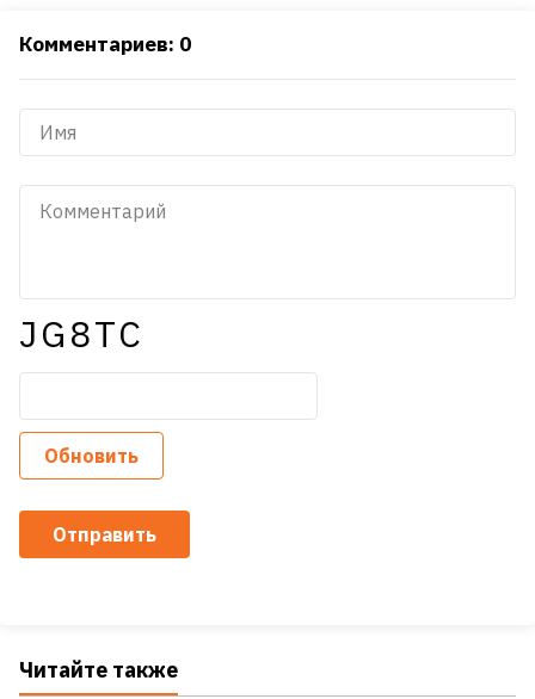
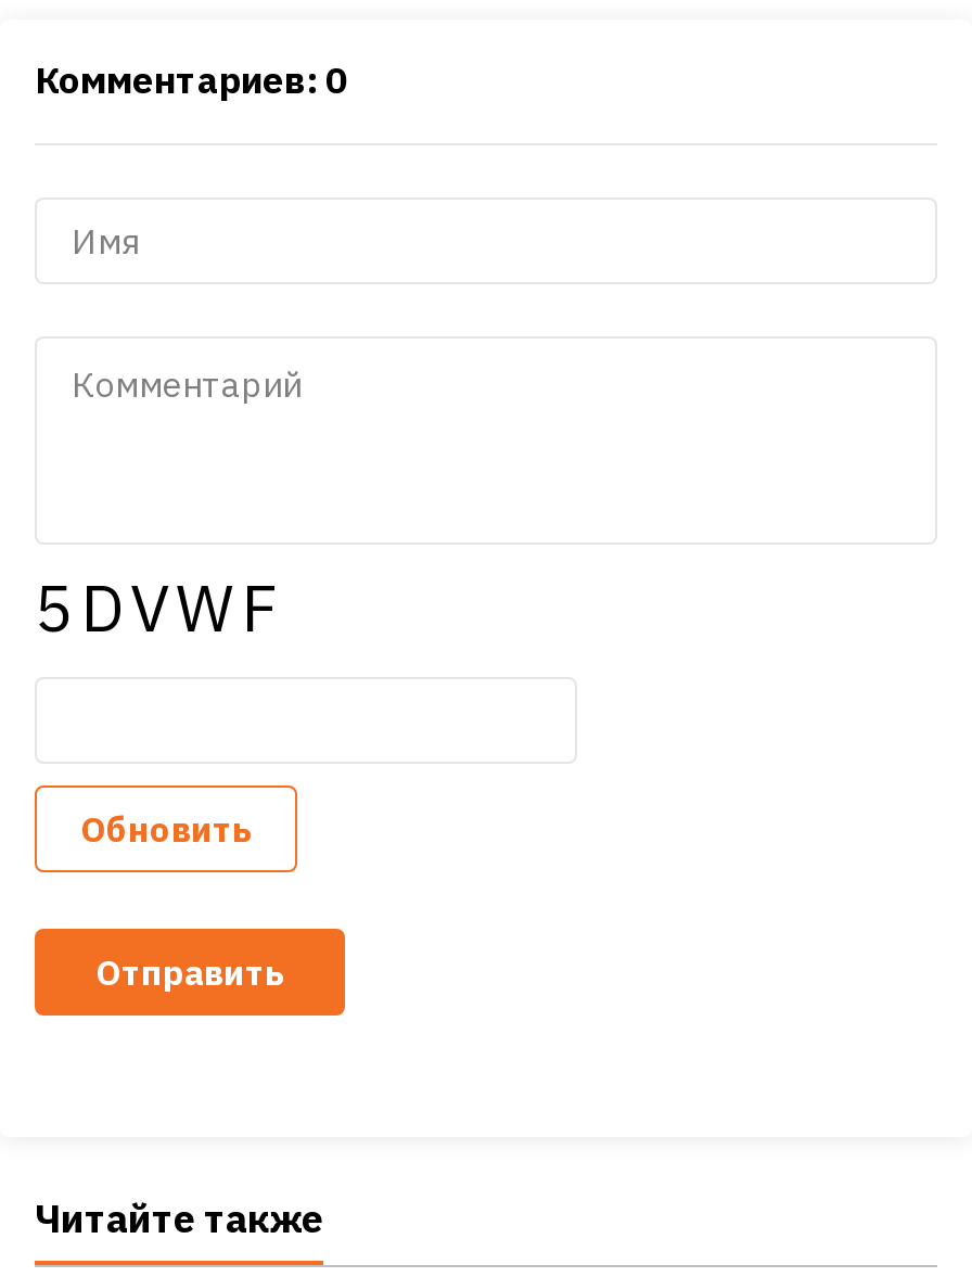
[19,310,144,357] JG8TC -> [35,565,284,649] 5DVWF

